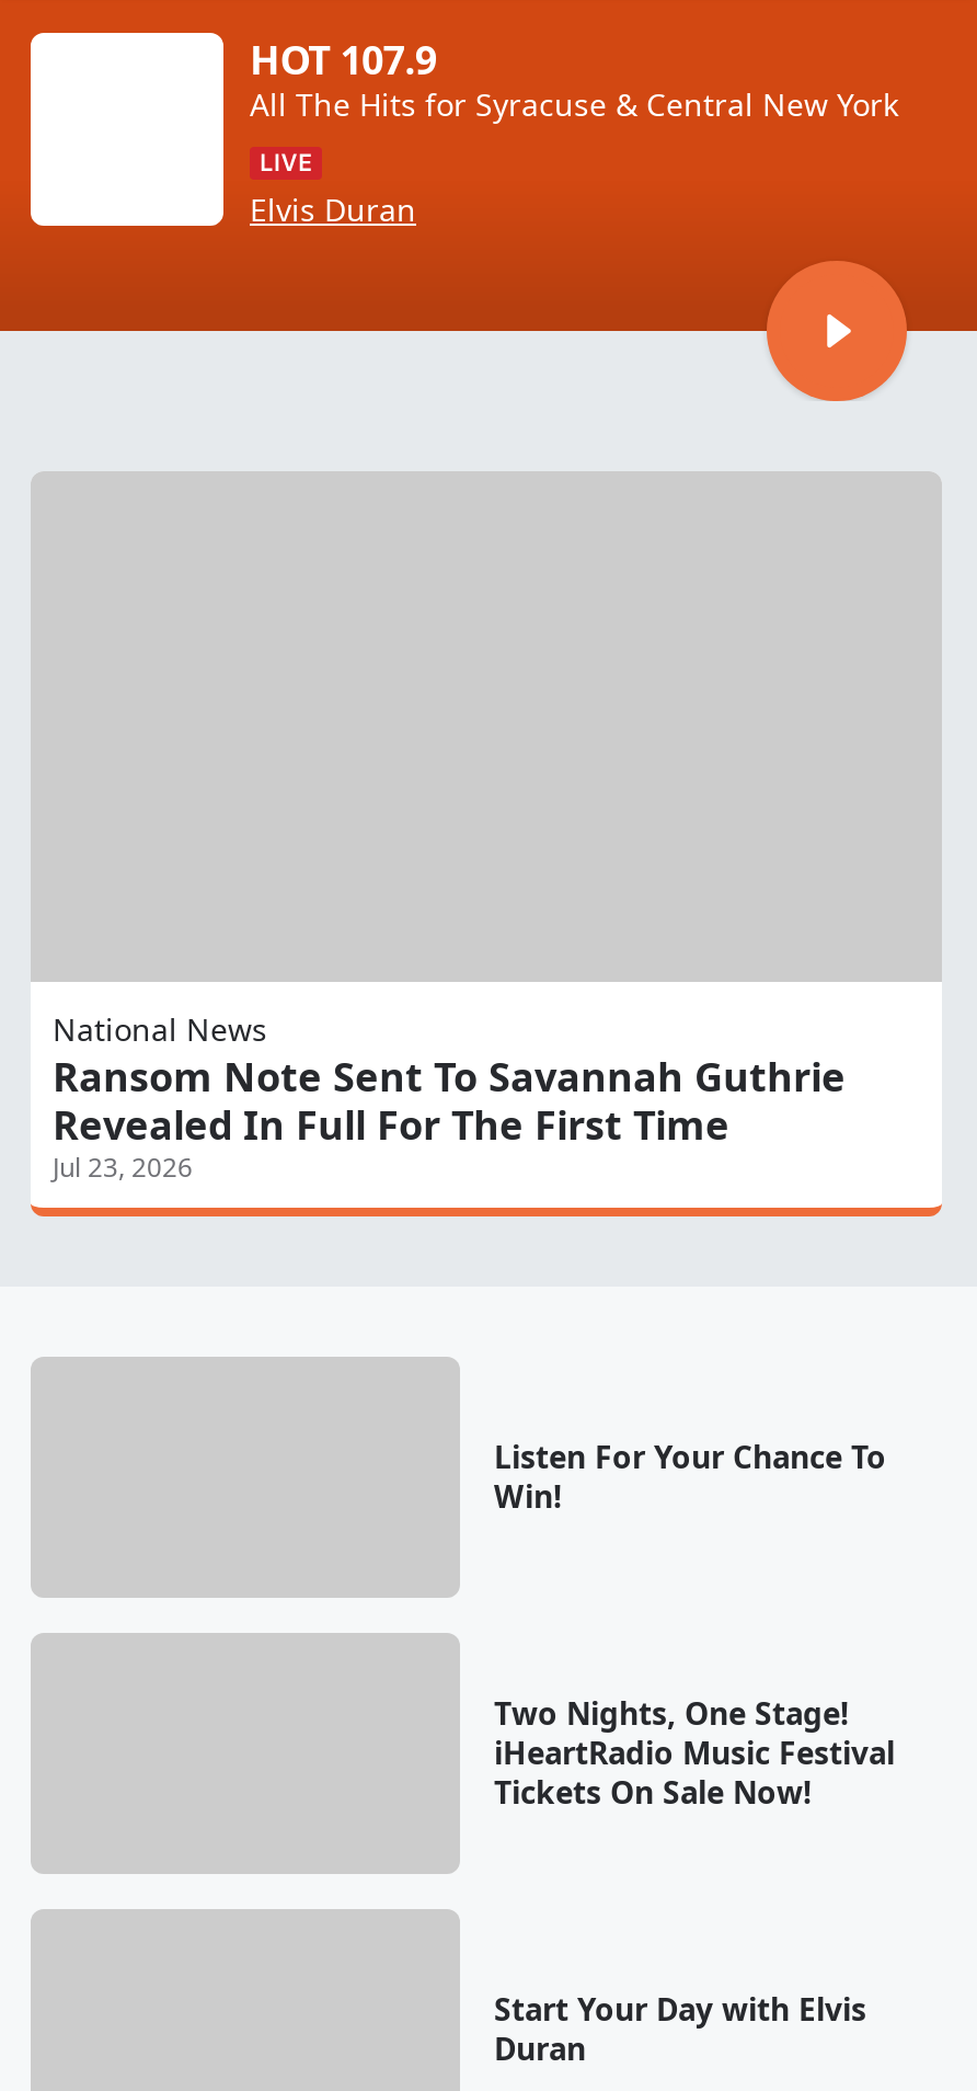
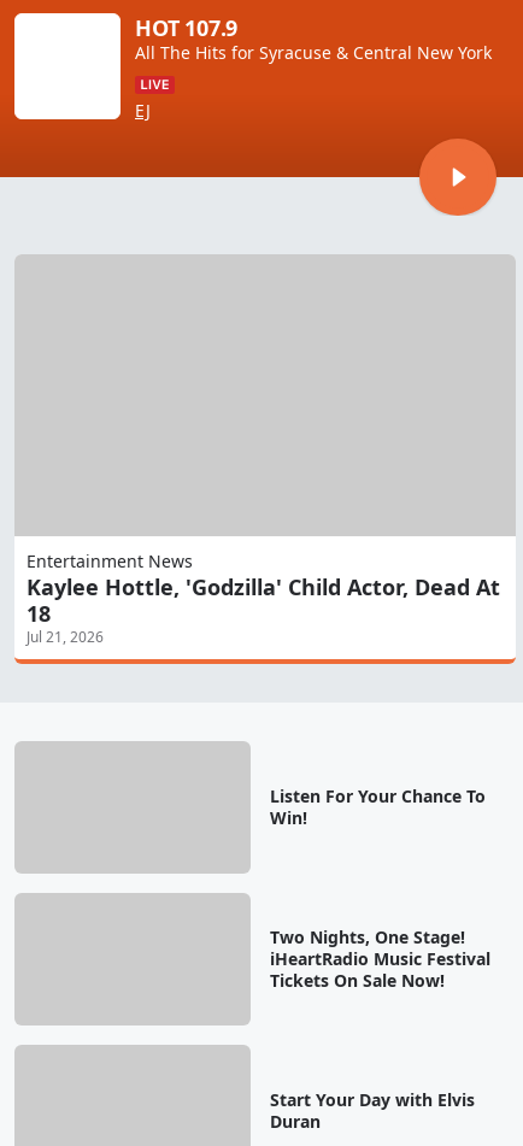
[250,188,416,230] Elvis Duran -> [135,99,151,122] EJ
[53,1008,846,1186] National News | Ransom Note Sent To Savannah Guthrie | Revealed In Full For The First Time | Jul 23, 2026 -> [27,550,500,647] Entertainment News | Kaylee Hottle, 'Godzilla' Child Actor, Dead At | 18 | Jul 21, 2026

